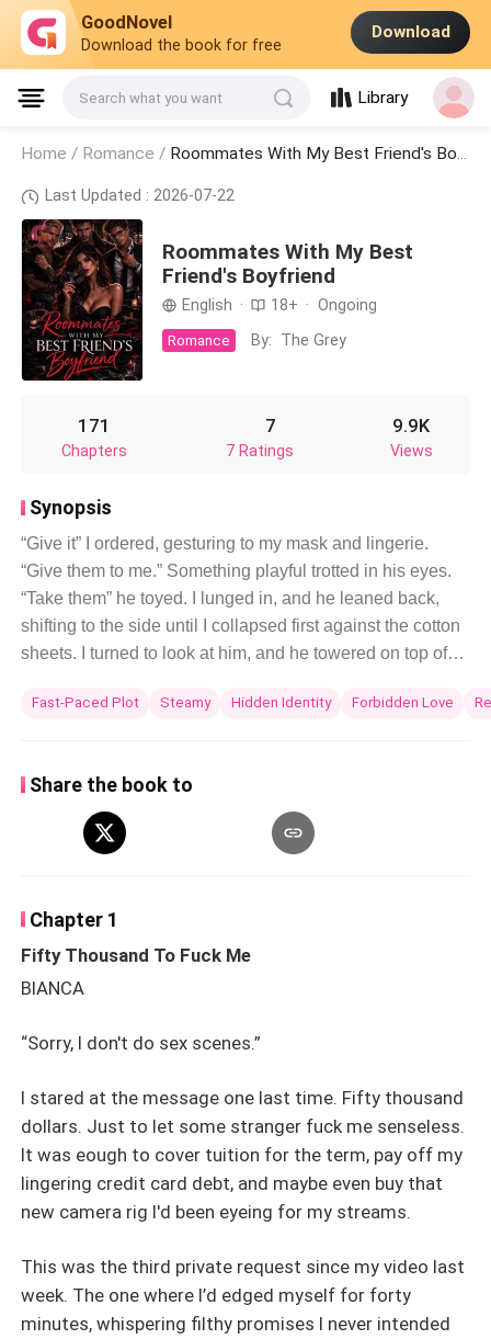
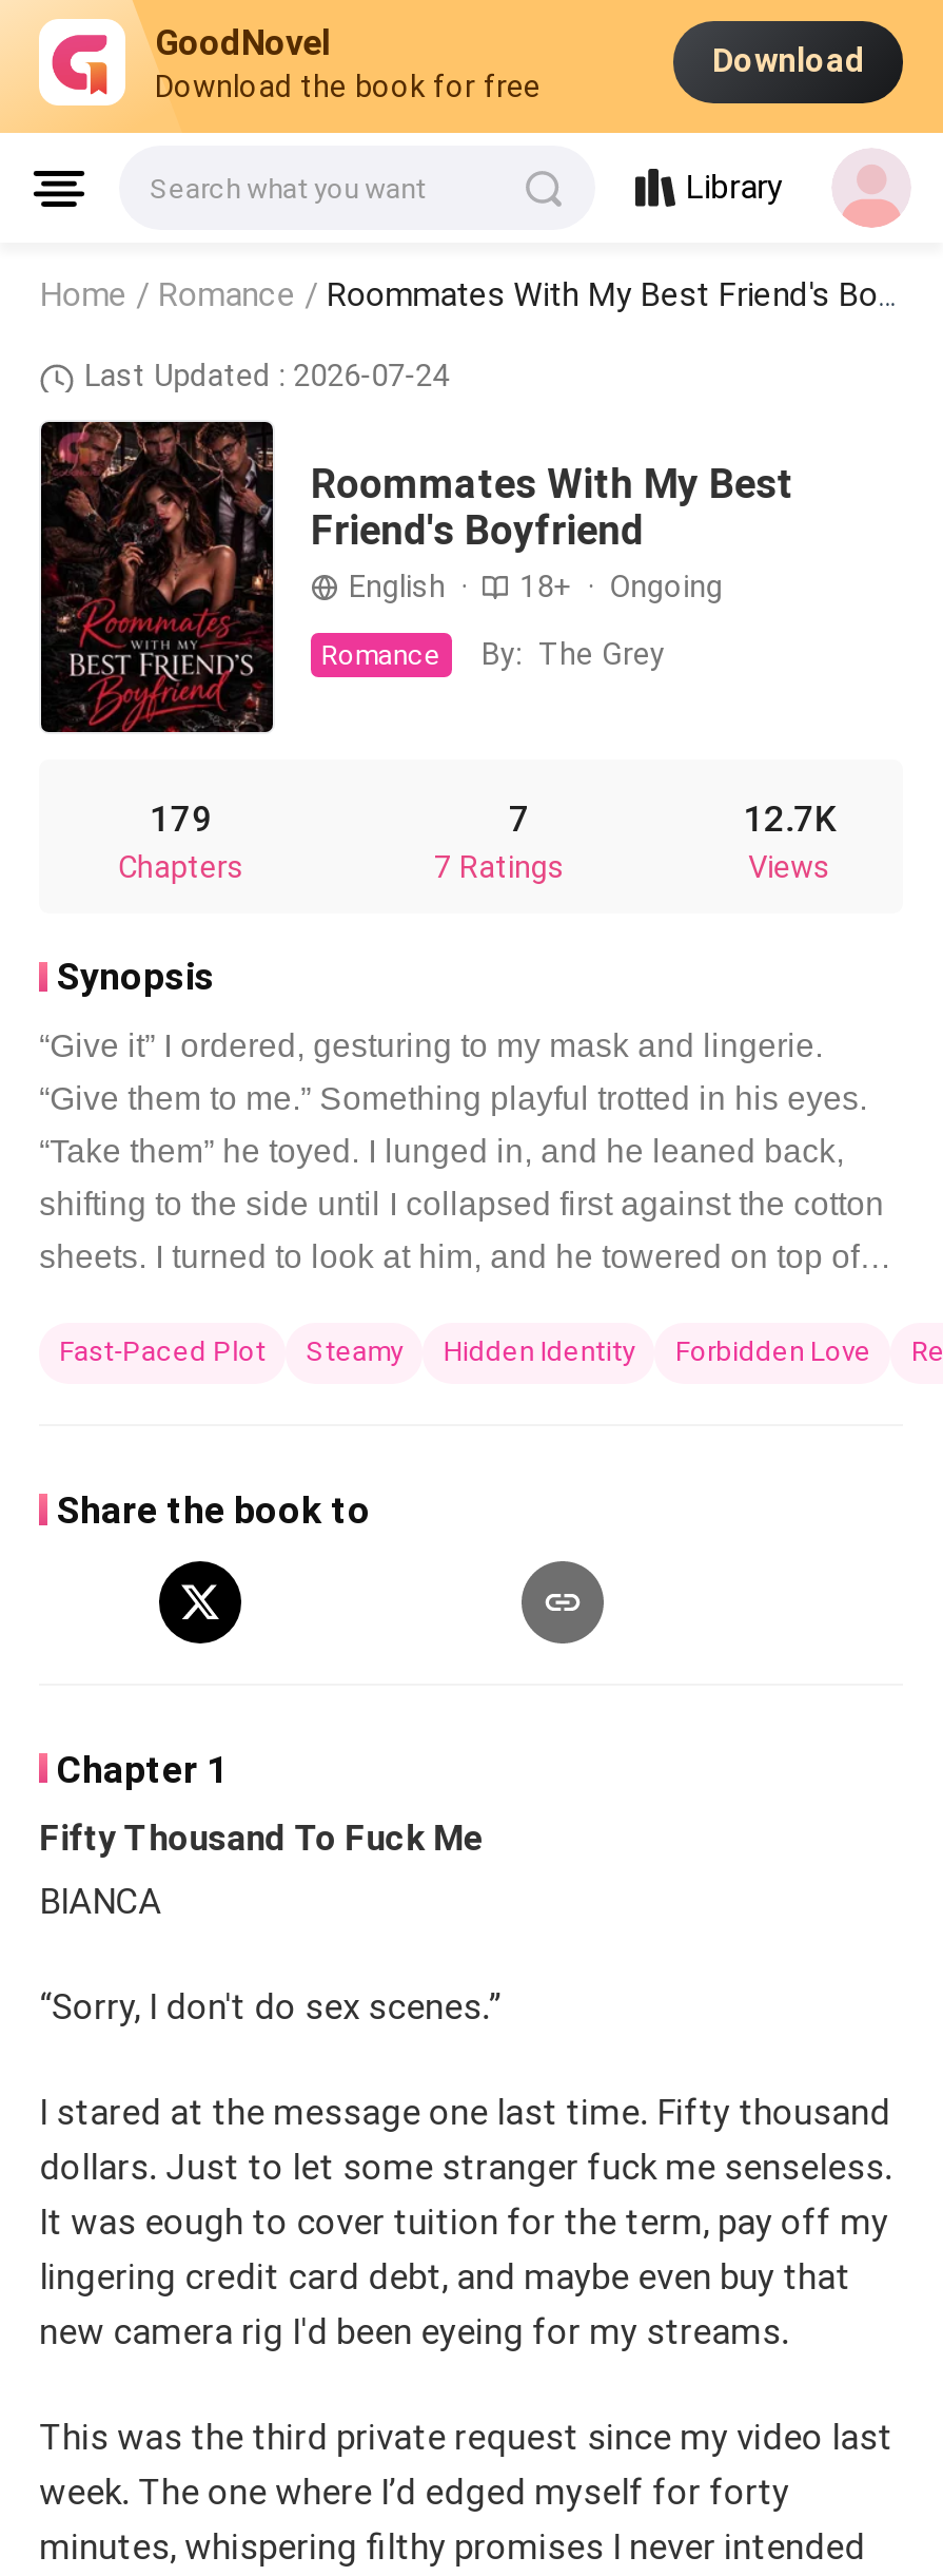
[44,187,234,204] Last Updated : 2026-07-22 -> [85,359,449,393] Last Updated : 2026-07-24
[78,414,111,436] 171 -> [149,797,212,839] 179
[392,414,430,436] 9.9K -> [743,797,836,839] 12.7K

